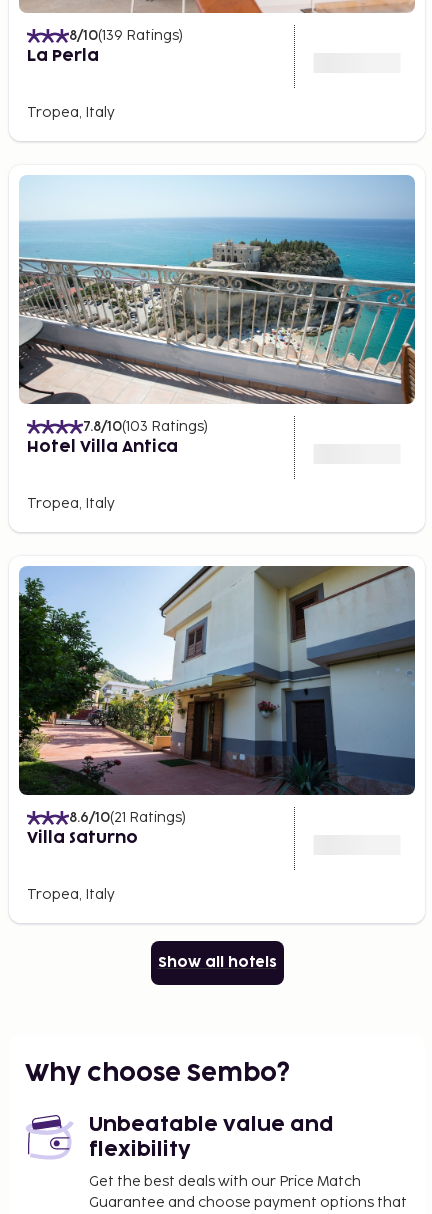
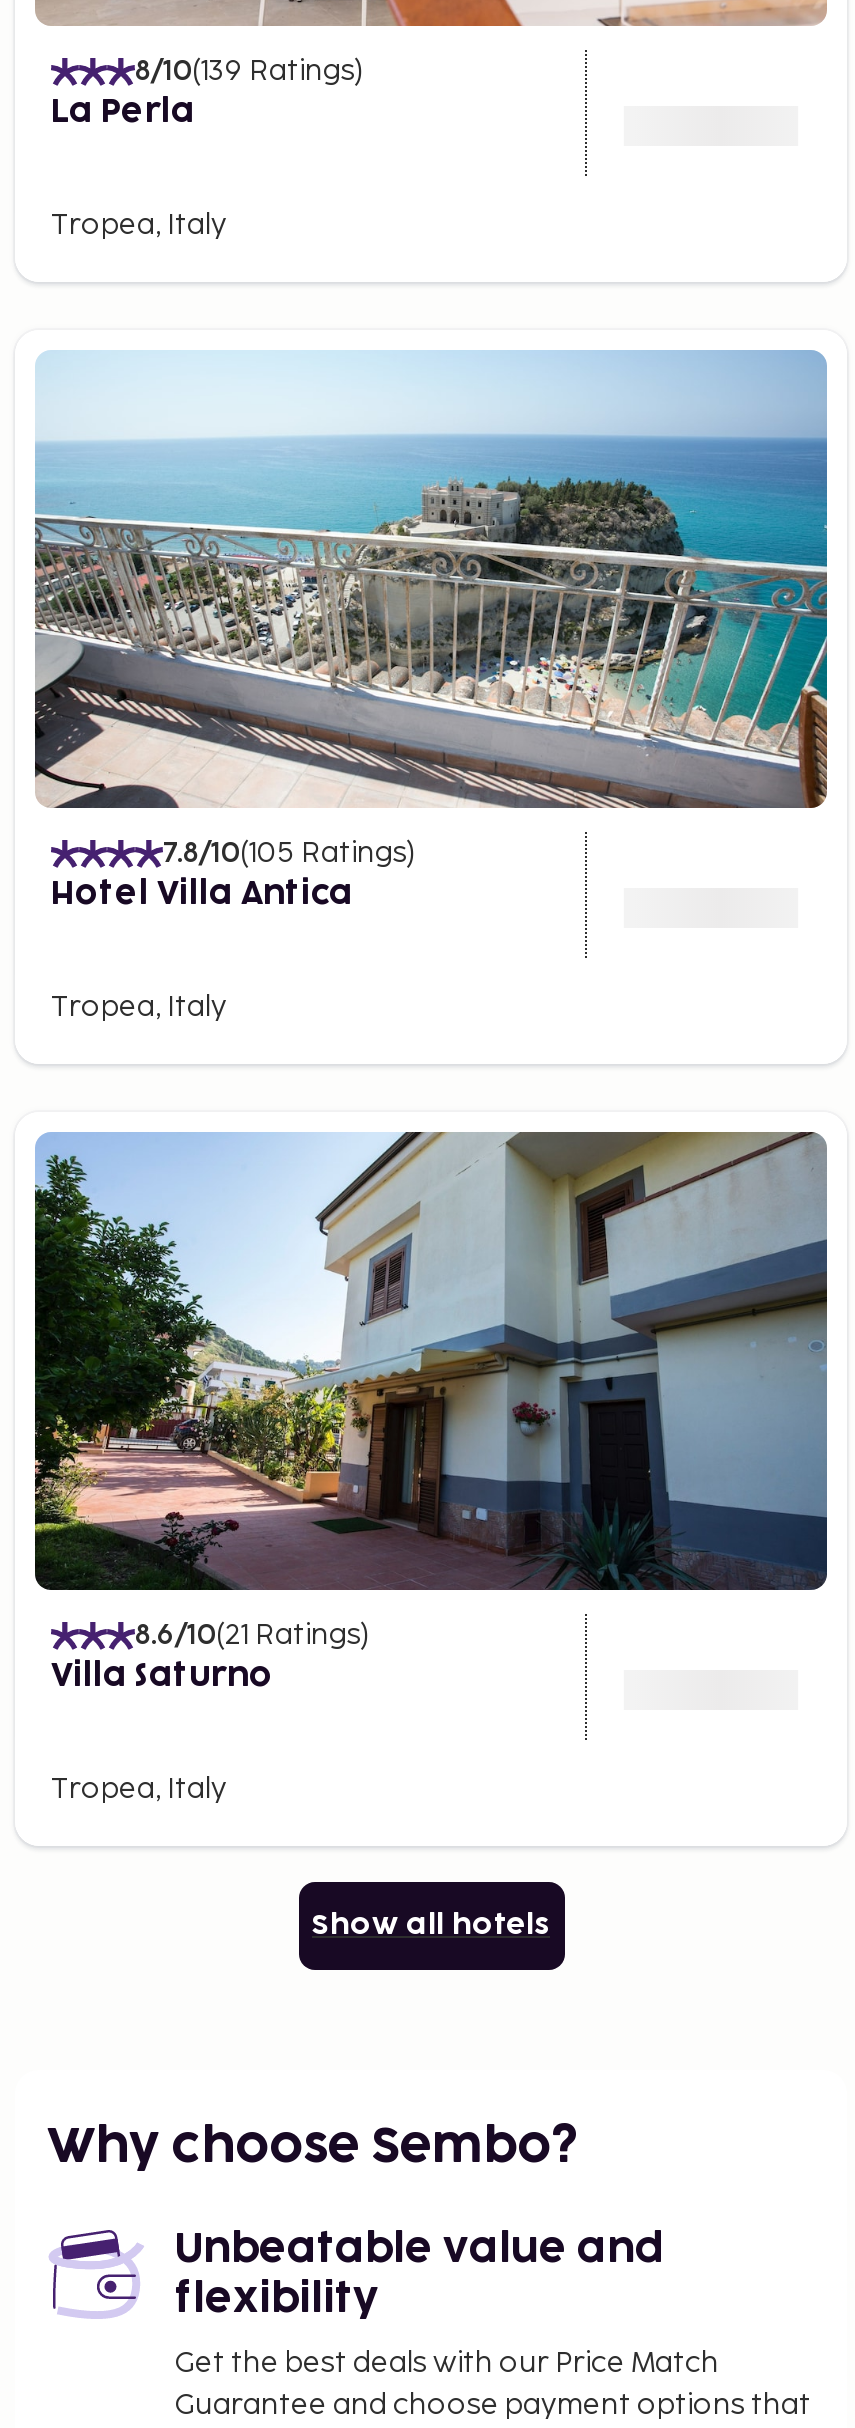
[83,418,208,435] 7.8/10(103 Ratings) -> [163,837,415,871] 7.8/10(105 Ratings)

